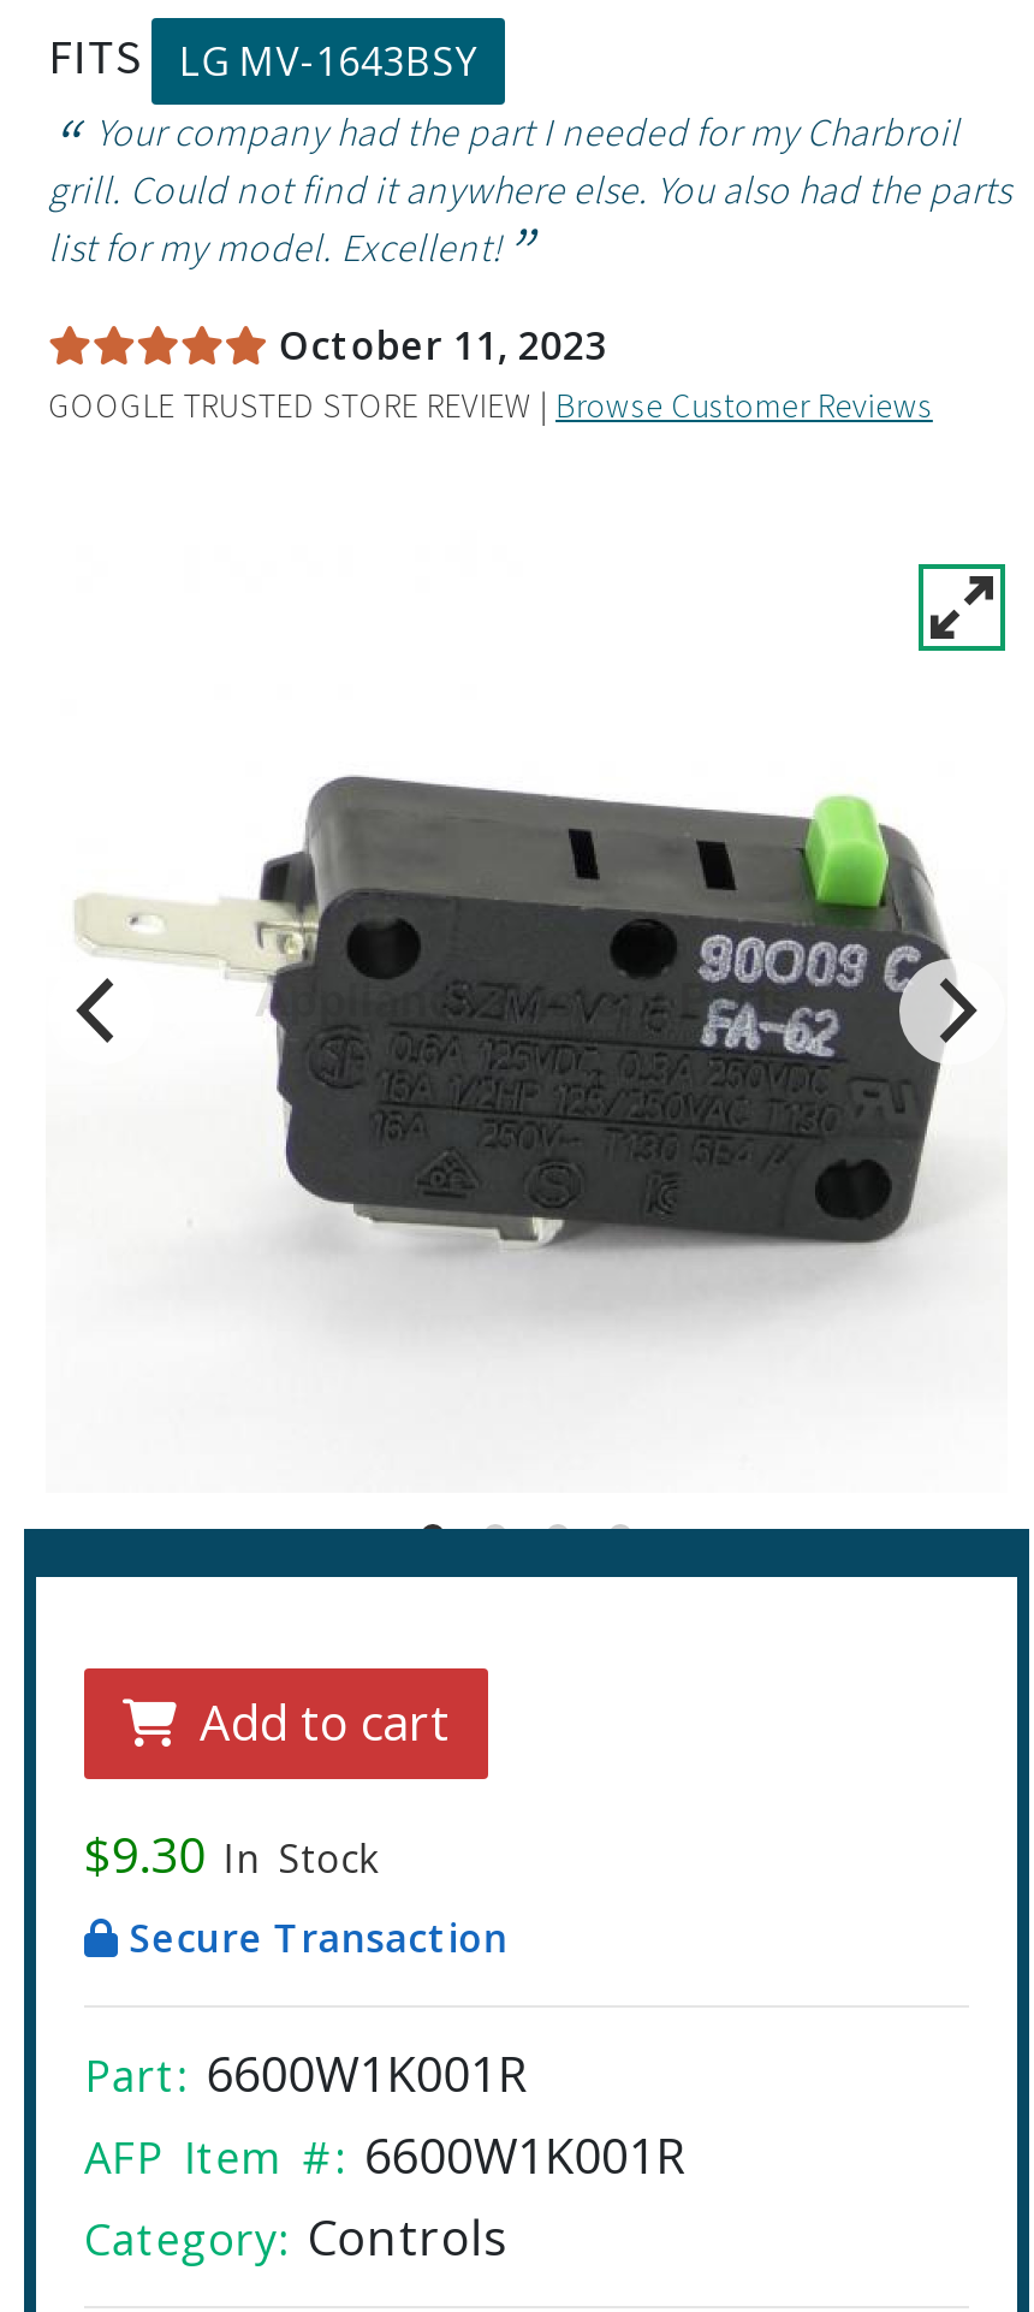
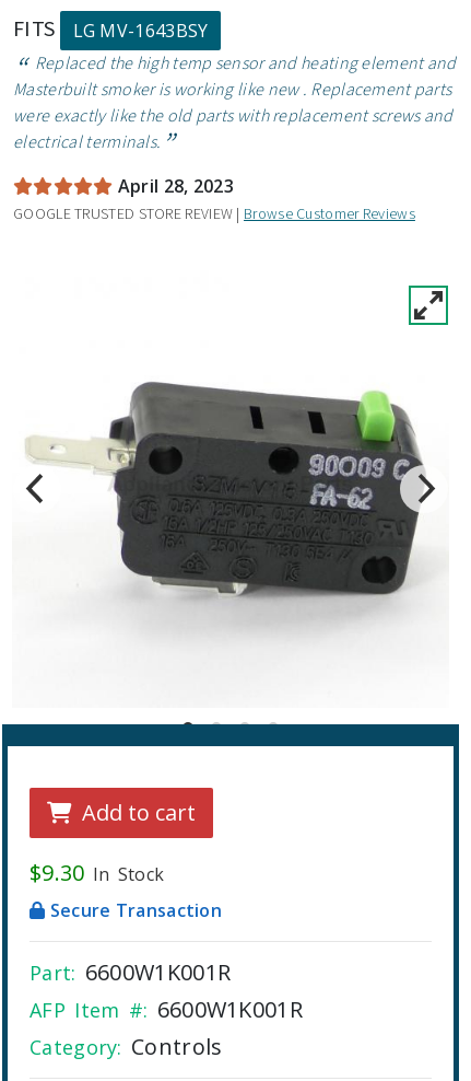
[48,106,1011,275] Your company had the part I needed for my Charbroil | grill. Could not find it anywhere else. You also had the parts | list for my model. Excellent! -> [13,51,456,154] Replaced the high temp sensor and heating element and | Masterbuilt smoker is working like new . Replacement parts | were exactly like the old parts with replacement screws and | electrical terminals.
[279,318,608,371] October 11, 2023 -> [118,174,234,198] April 28, 2023

